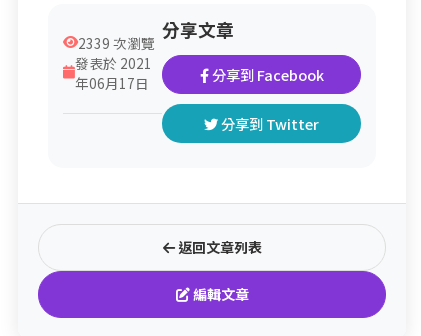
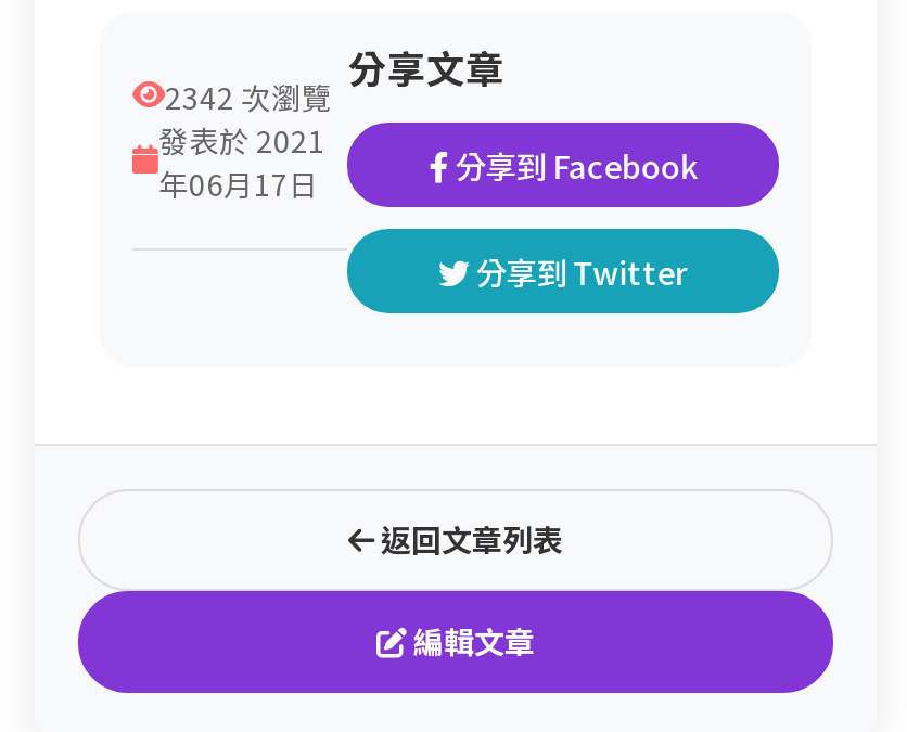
[78,33,155,53] 2339 次瀏覽 -> [165,74,332,117] 2342 次瀏覽

